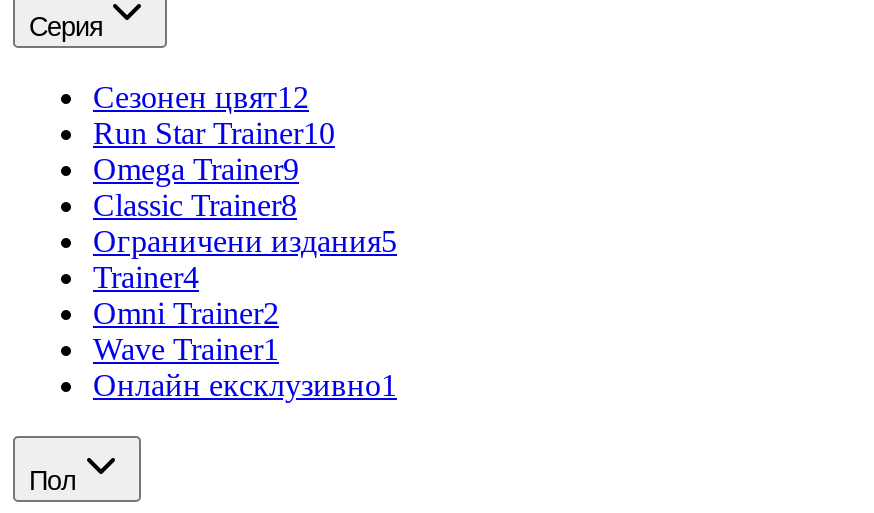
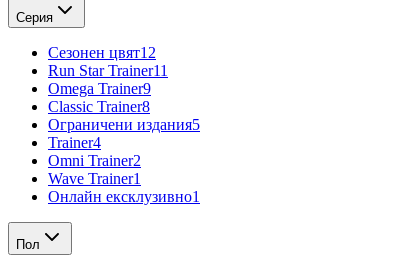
[93,116,335,150] Run Star Trainer10 -> [48,62,168,79] Run Star Trainer11

